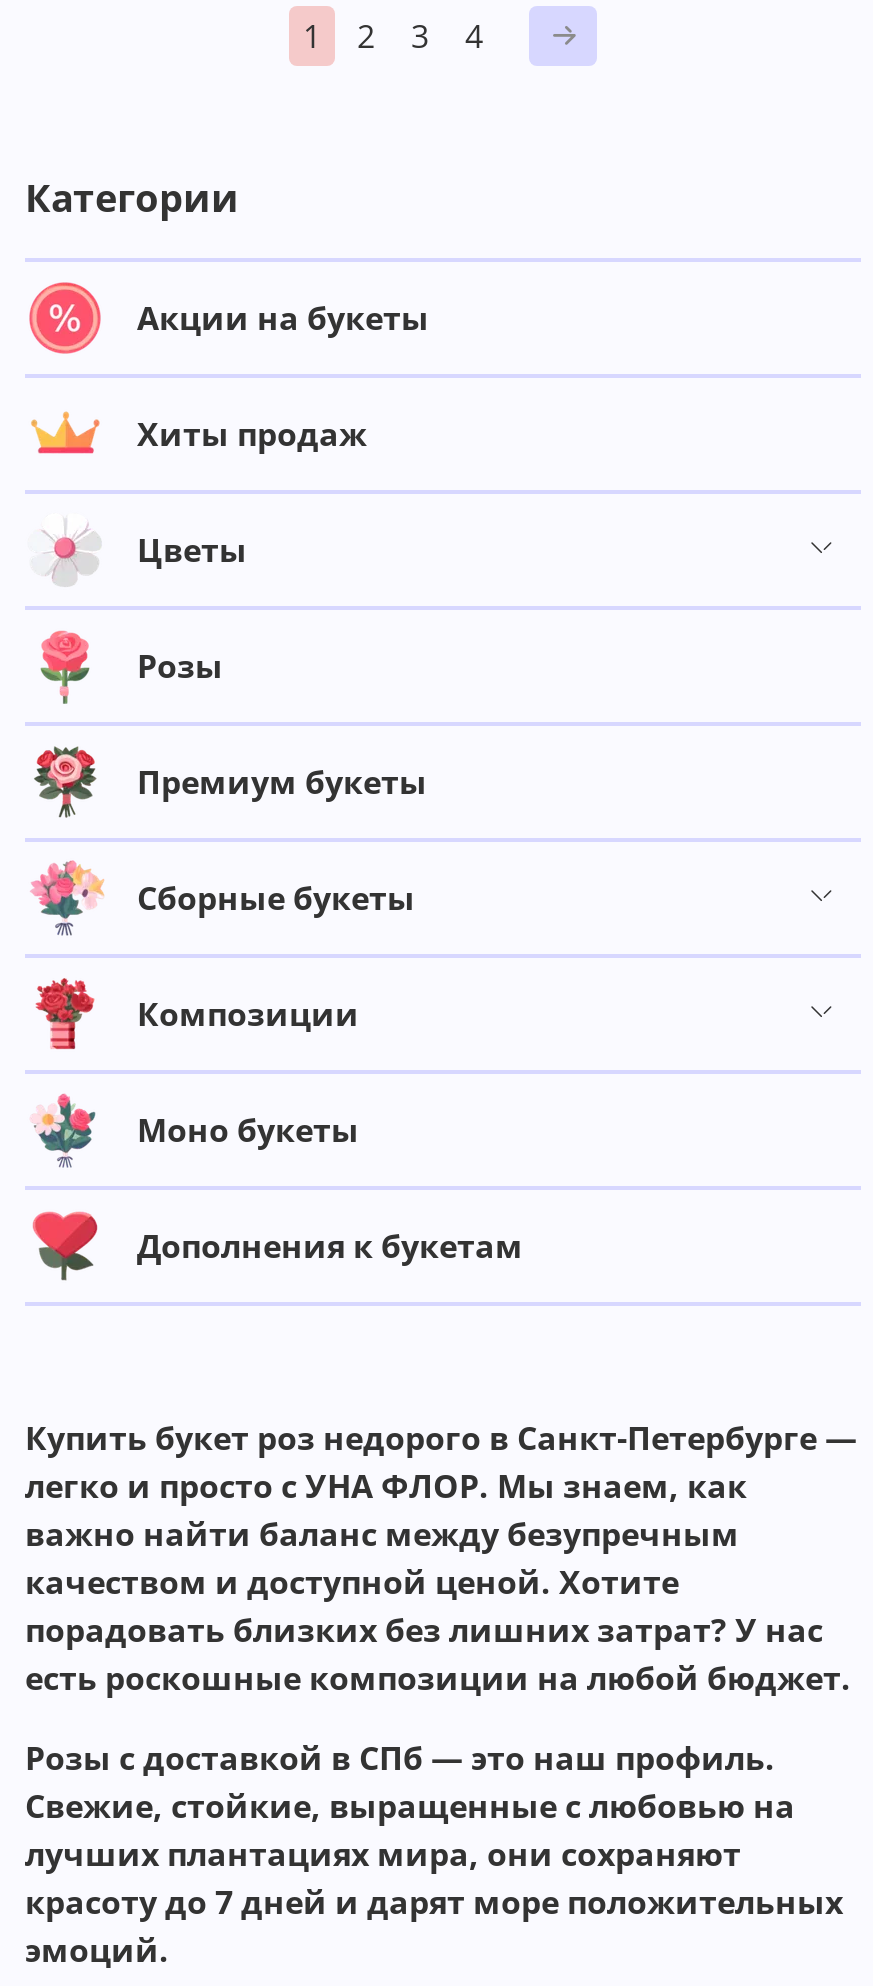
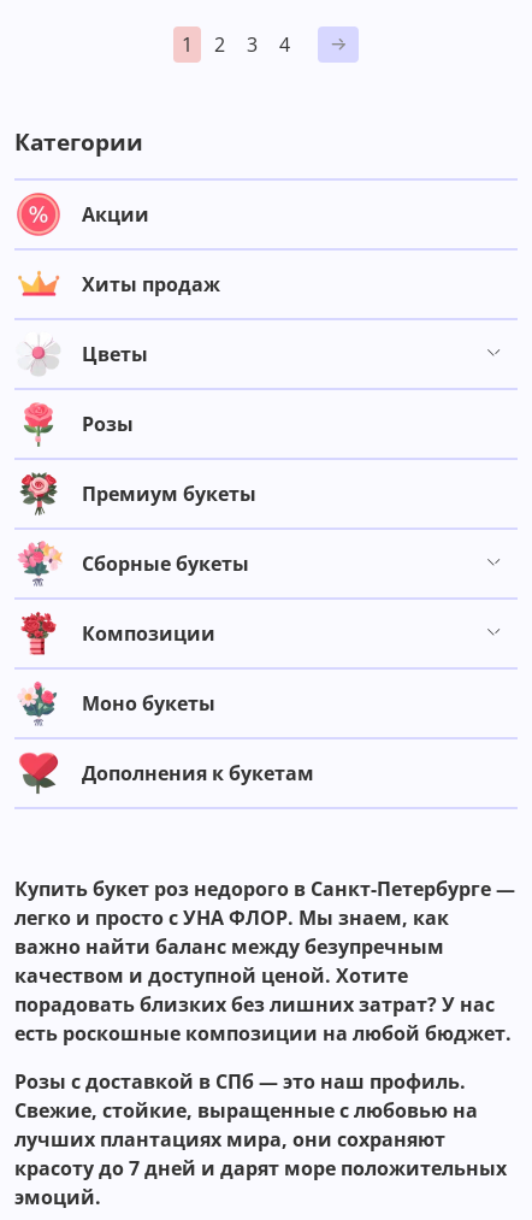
[137,296,429,340] Акции на букеты -> [82,201,149,228] Акции

